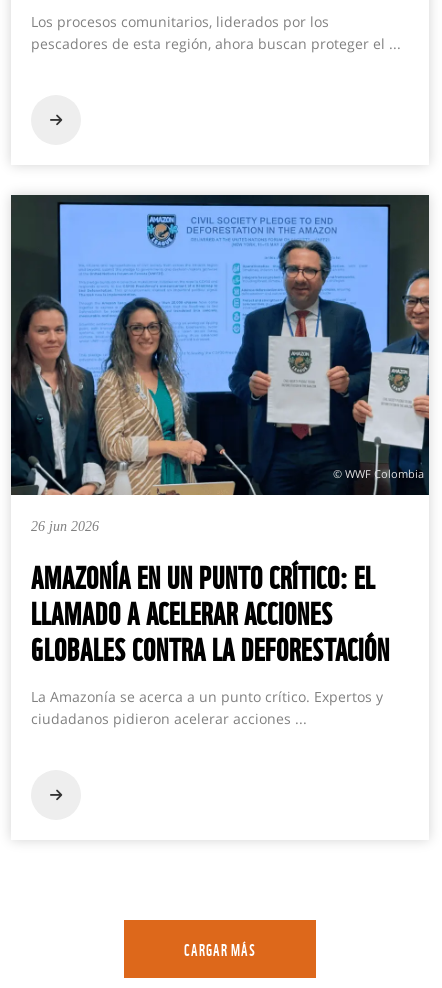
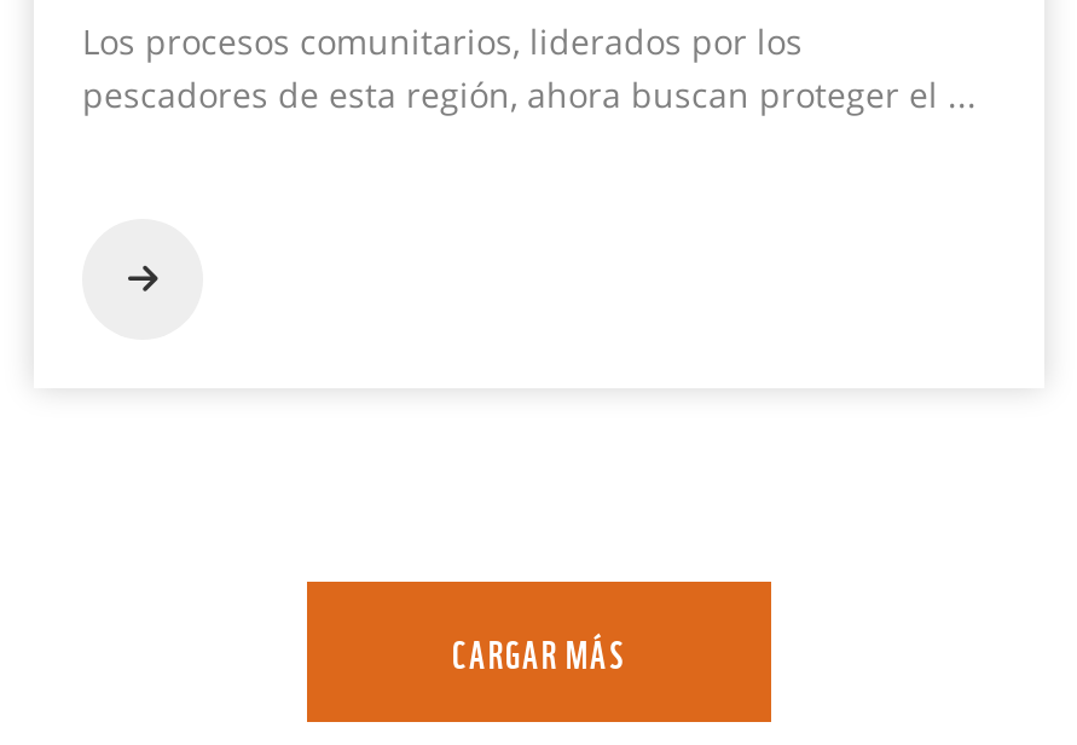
[10,193,430,496] [image] | © WWF Colombia -> none
[31,519,390,728] 26 jun 2026 | AMAZONÍA EN UN PUNTO CRÍTICO: EL | LLAMADO A ACELERAR ACCIONES | GLOBALES CONTRA LA DEFORESTACIÓN | La Amazonía se acerca a un punto crítico. Expertos y | ciudadanos pidieron acelerar acciones ... -> none

